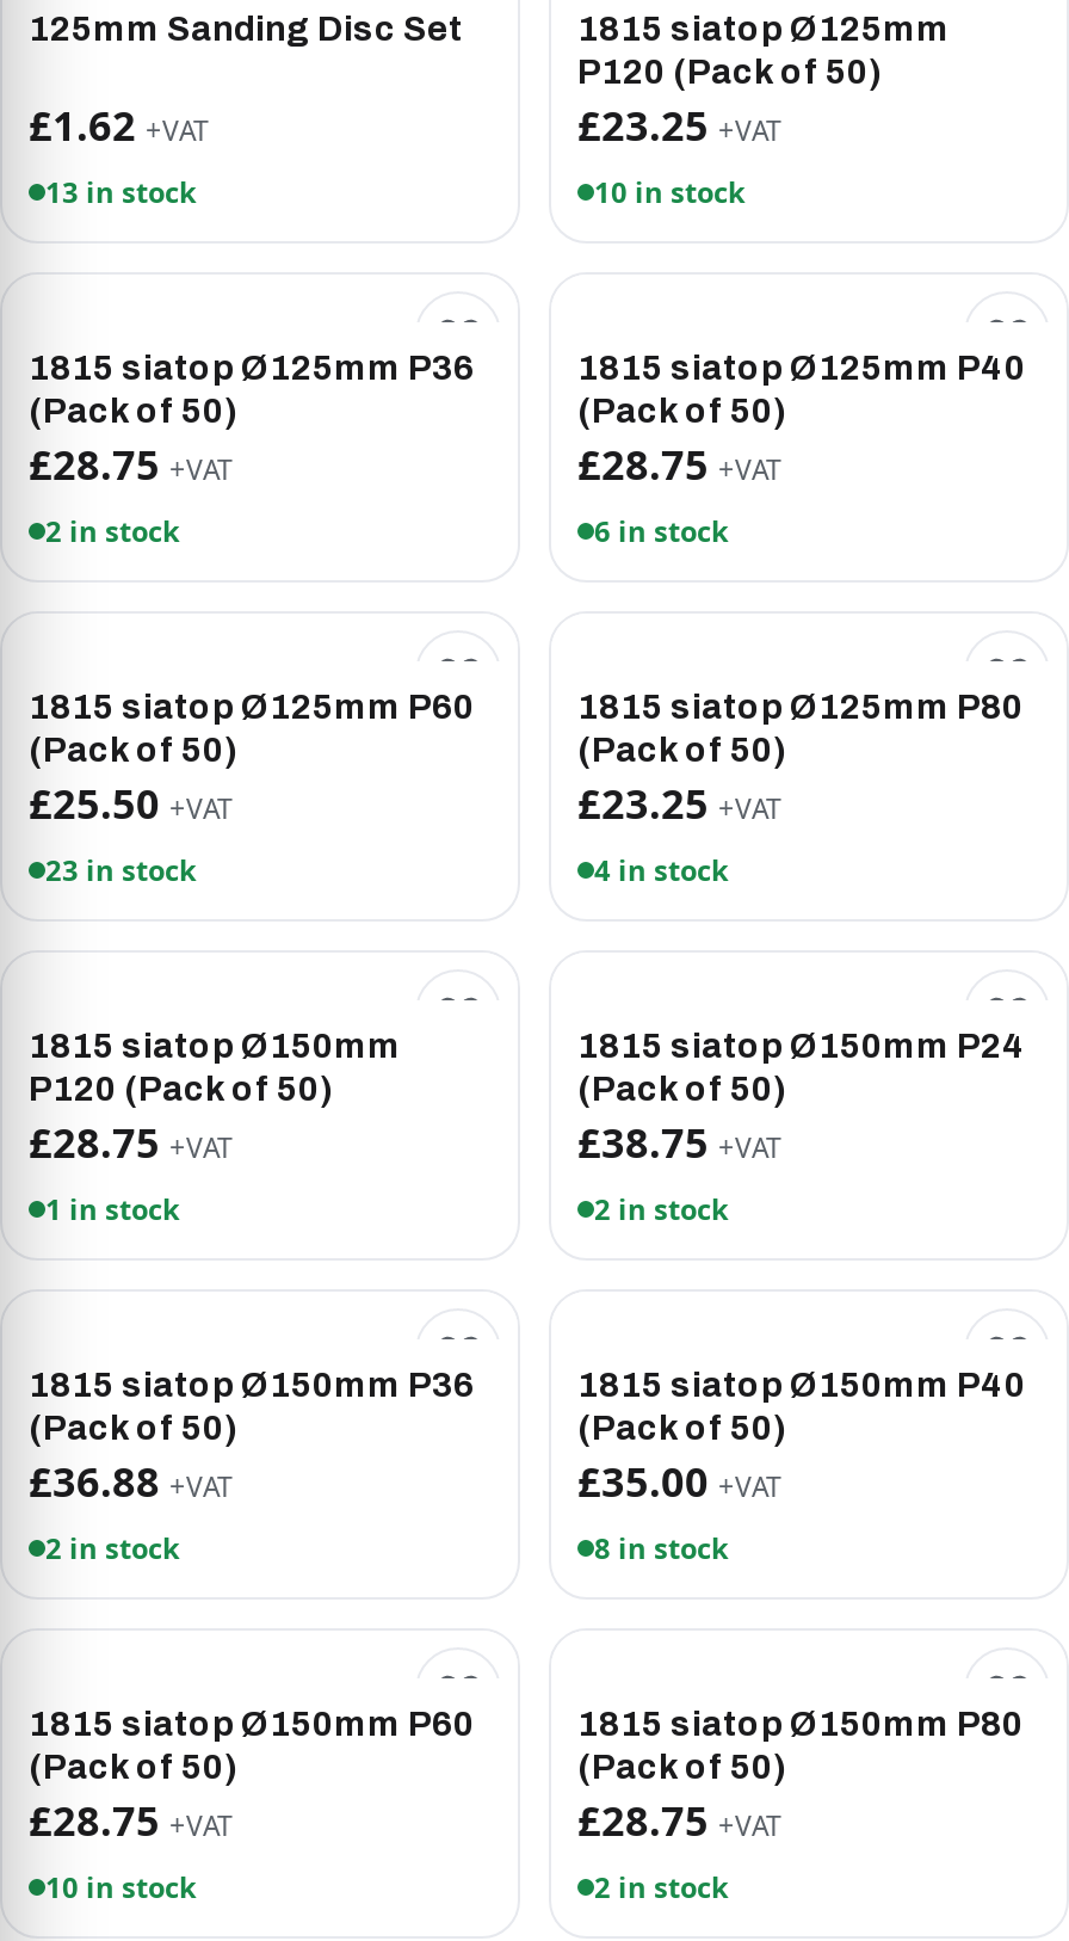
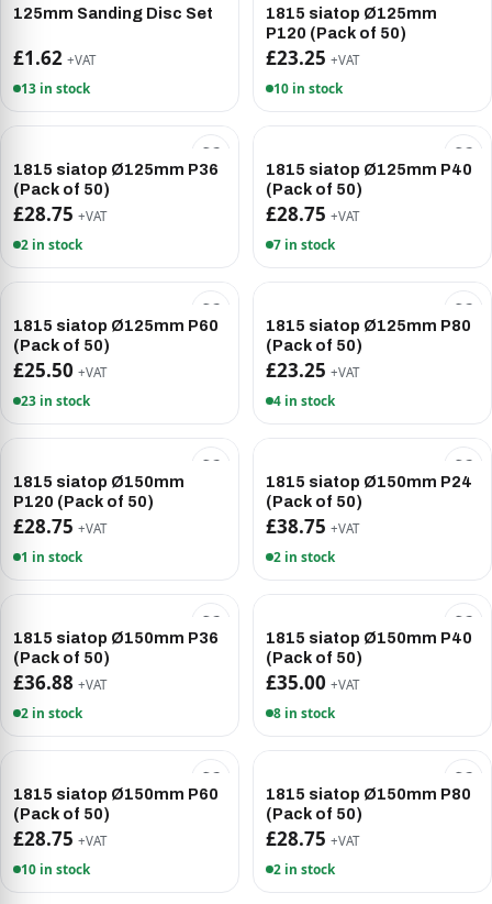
[594,511,728,549] 6 in stock -> [273,235,335,253] 7 in stock

